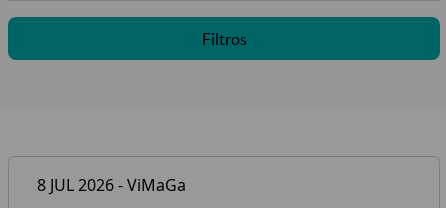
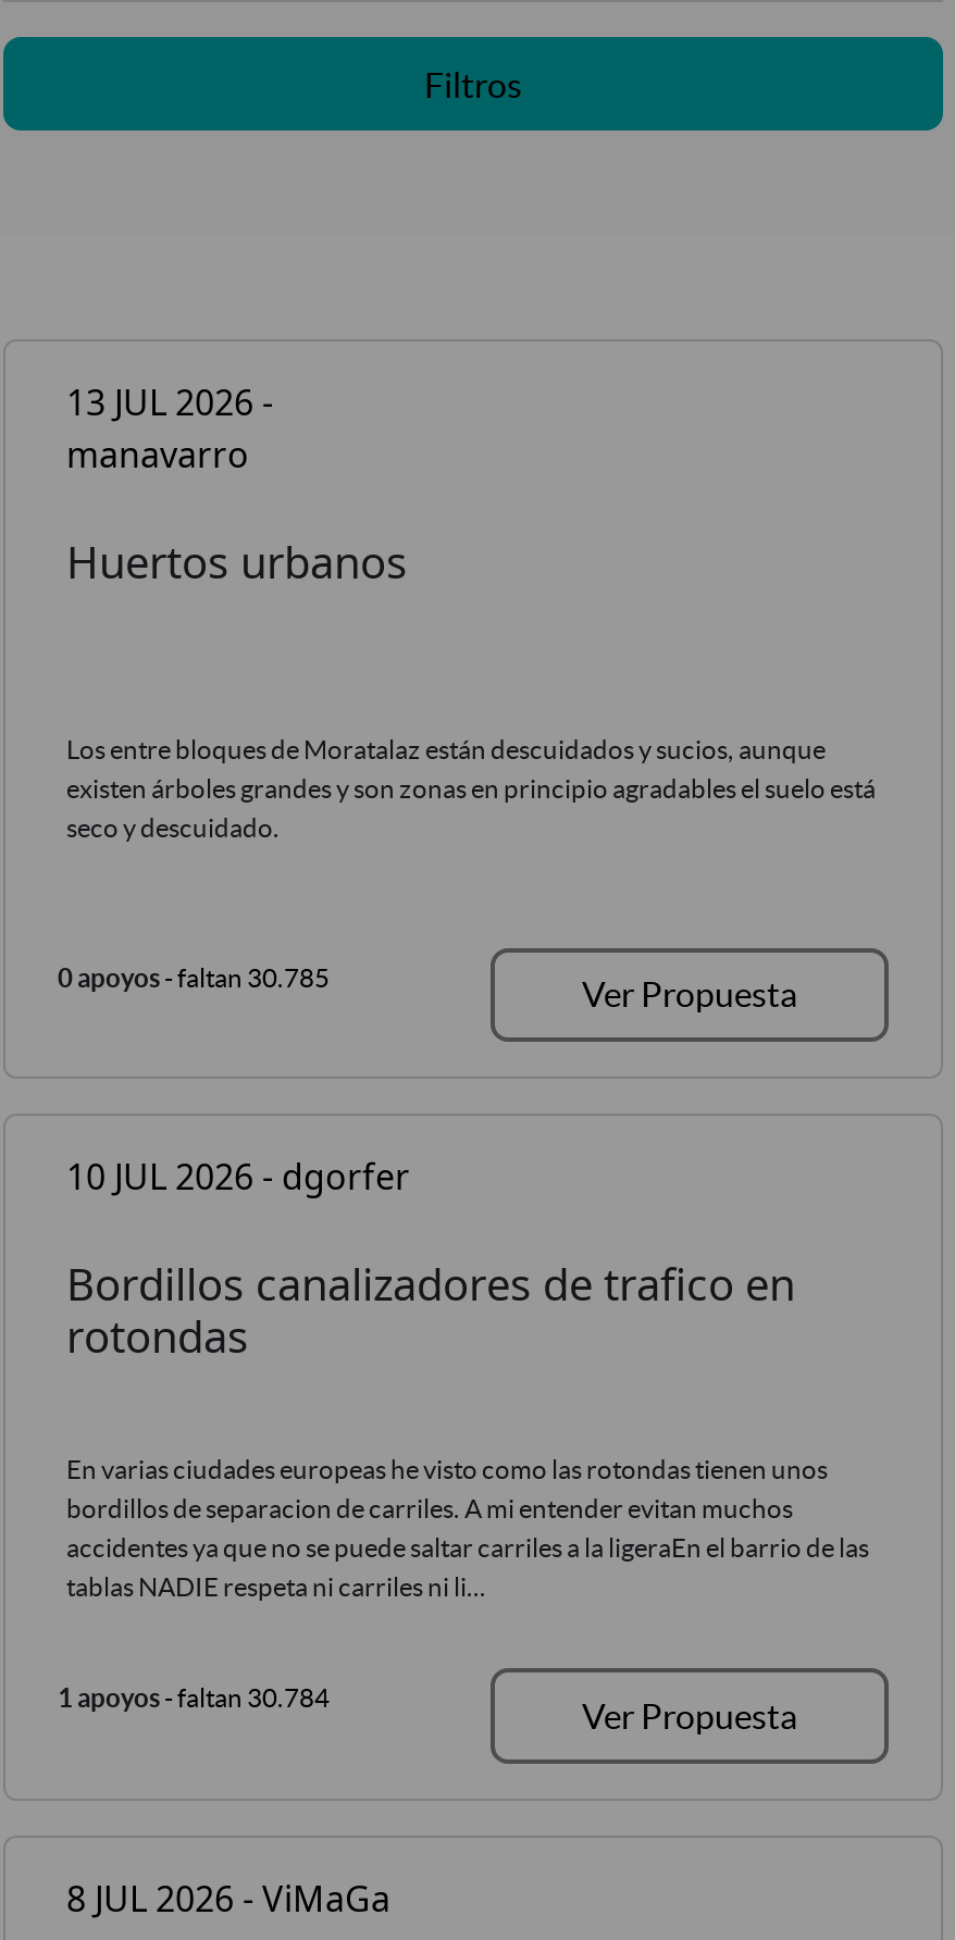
none -> [58,963,797,1014] 0 apoyos - faltan 30.785 | Ver Propuesta
none -> [58,1684,797,1735] 1 apoyos - faltan 30.784 | Ver Propuesta
none -> [66,379,876,841] 13 JUL 2026 - | manavarro | Huertos urbanos | Los entre bloques de Moratalaz están descuidados y sucios, aunque | existen árboles grandes y son zonas en principio agradables el suelo está | seco y descuidado.
none -> [66,1153,869,1601] 10 JUL 2026 - dgorfer | Bordillos canalizadores de trafico en | rotondas | En varias ciudades europeas he visto como las rotondas tienen unos | bordillos de separacion de carriles. A mi entender evitan muchos | accidentes ya que no se puede saltar carriles a la ligeraEn el barrio de las | tablas NADIE respeta ni carriles ni li...

